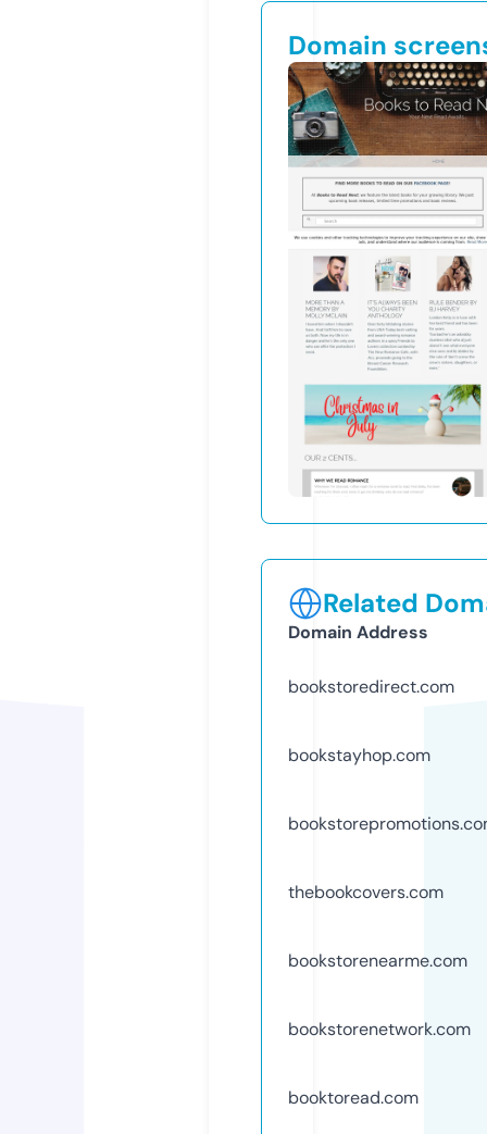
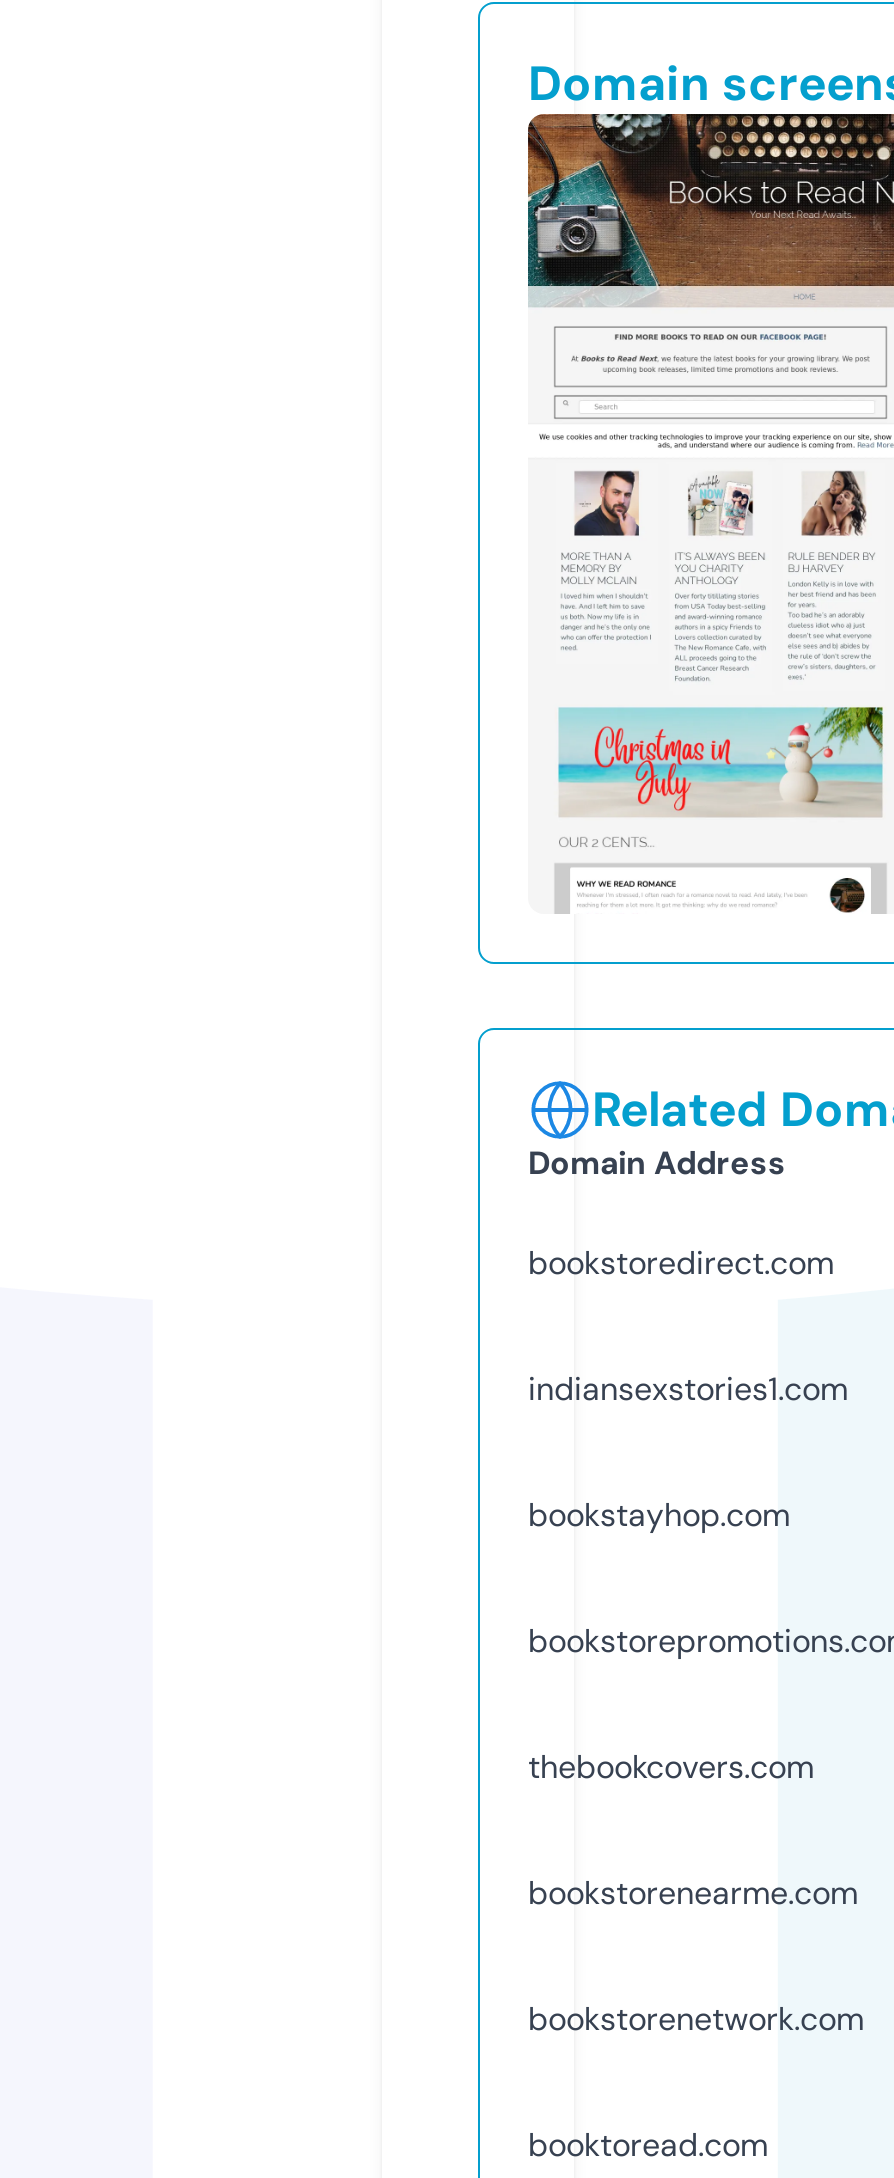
none -> [528,1368,848,1410] indiansexstories1.com

